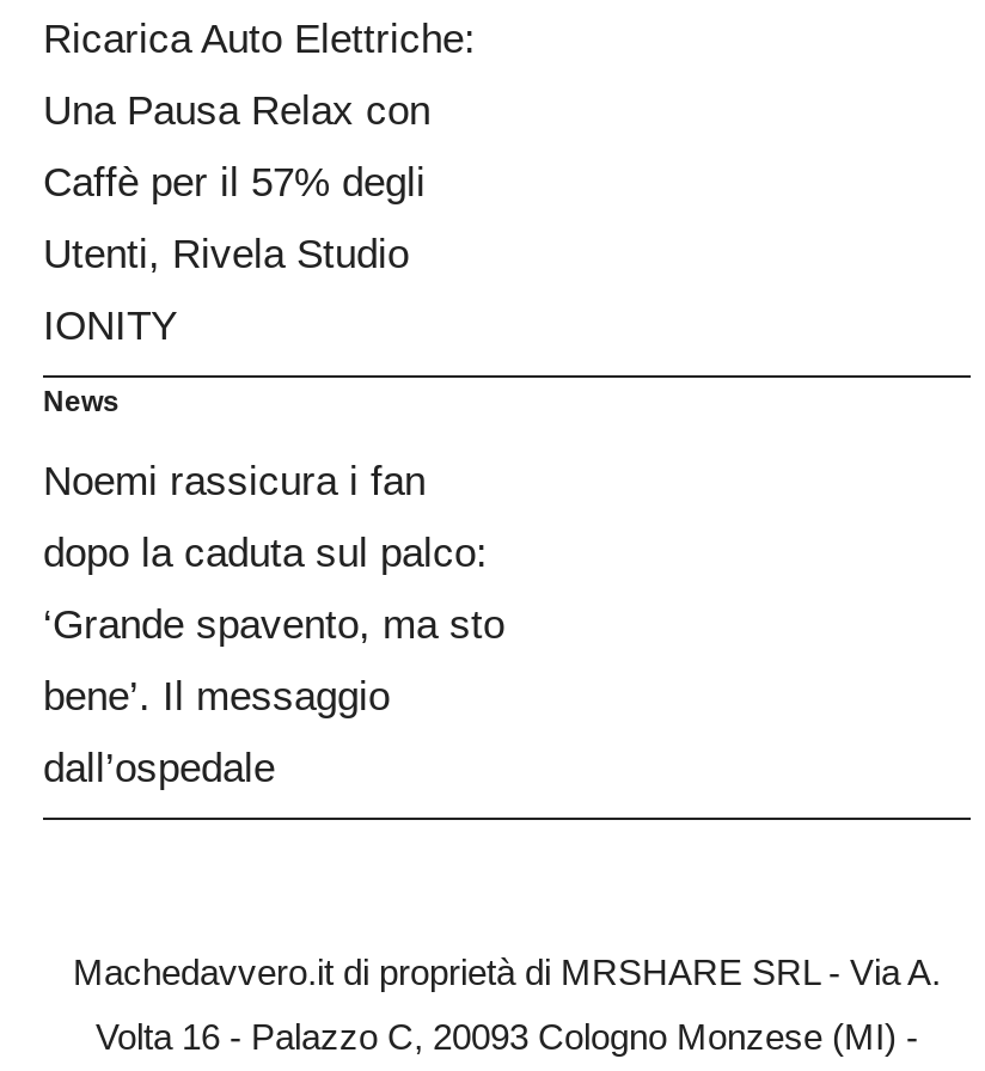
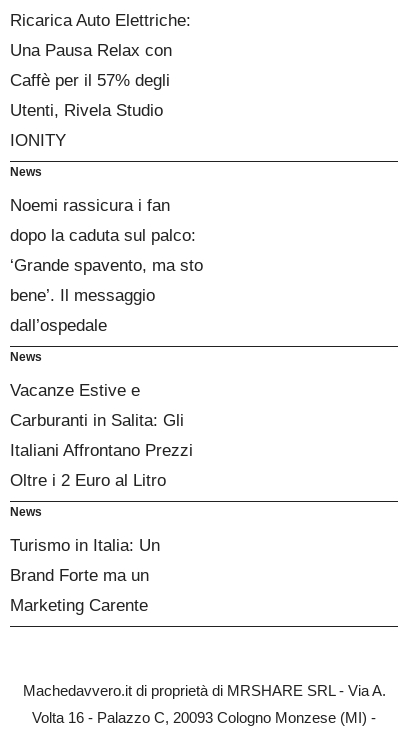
none -> [10,350,193,615] News | Vacanze Estive e | Carburanti in Salita: Gli | Italiani Affrontano Prezzi | Oltre i 2 Euro al Litro | News | Turismo in Italia: Un | Brand Forte ma un | Marketing Carente

